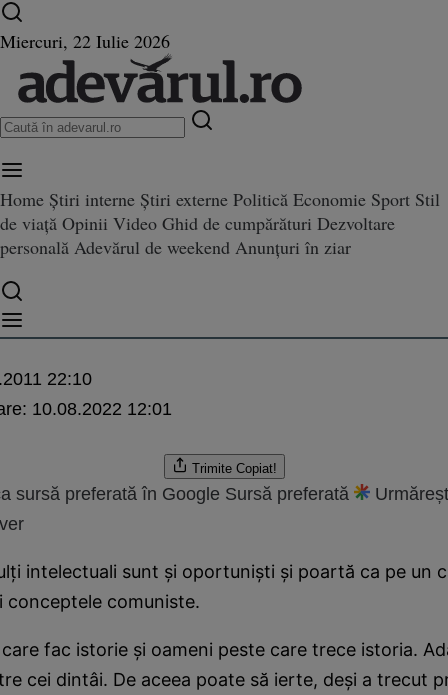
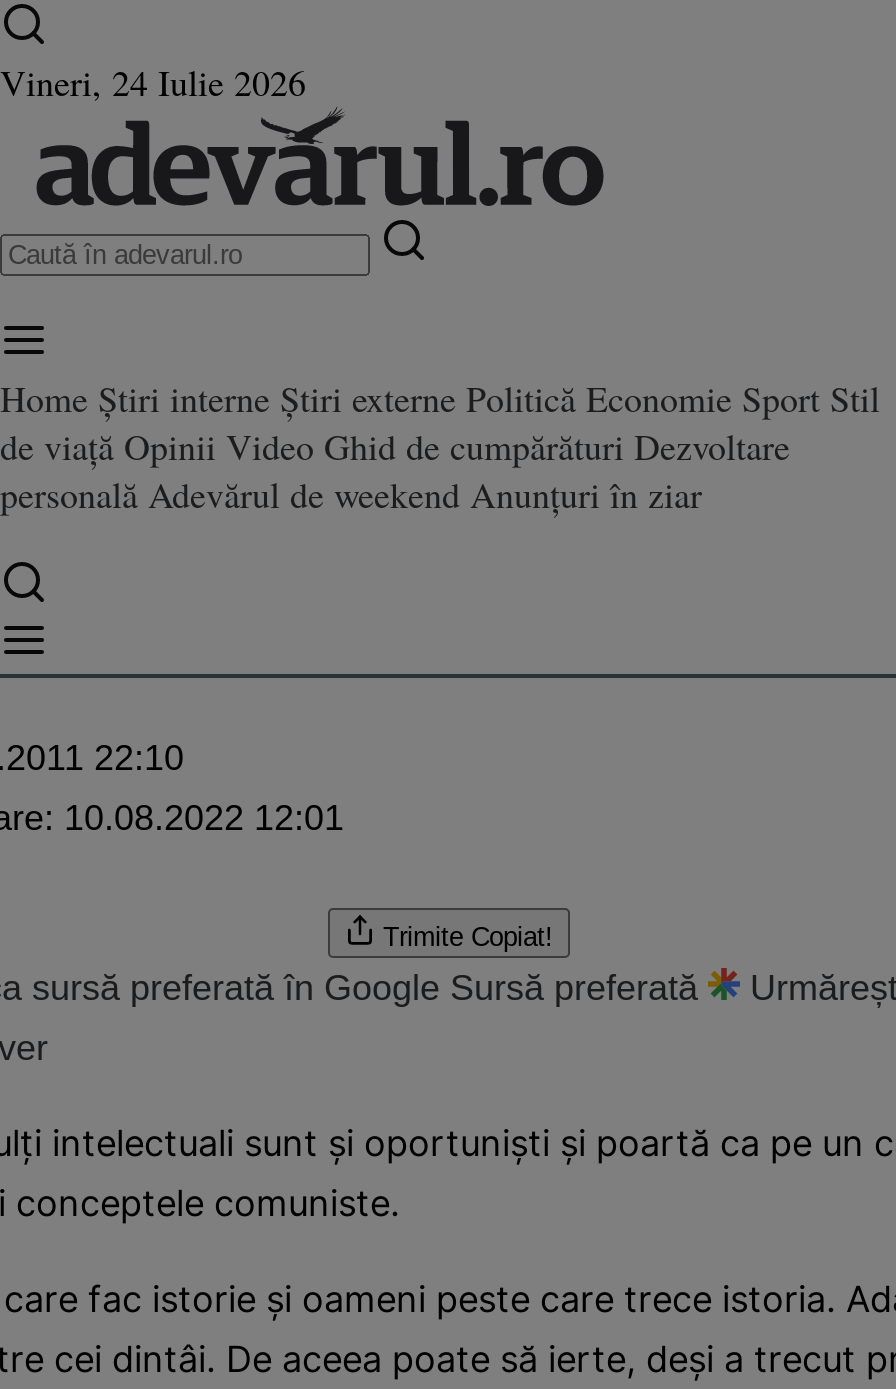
[0,29,170,53] Miercuri, 22 Iulie 2026 -> [0,58,306,106] Vineri, 24 Iulie 2026

